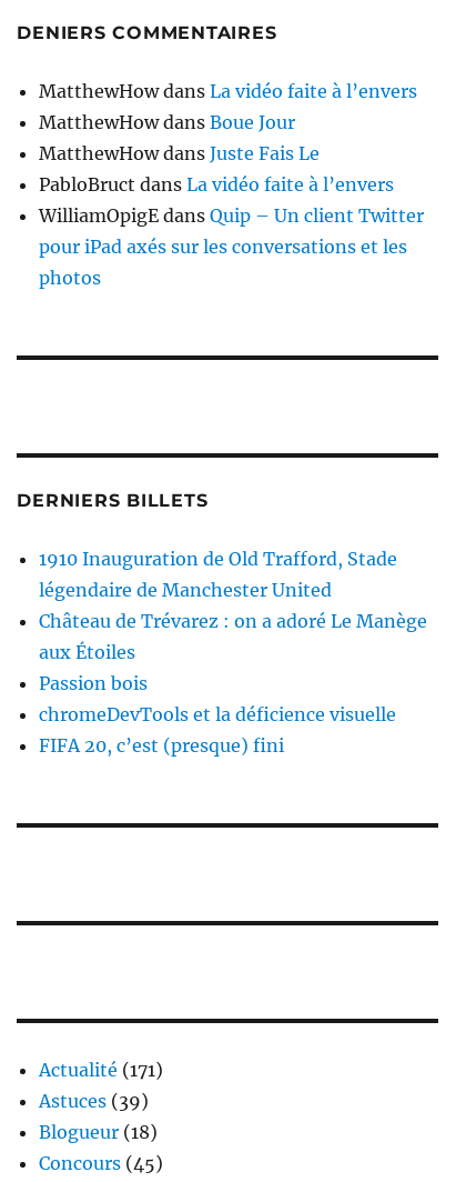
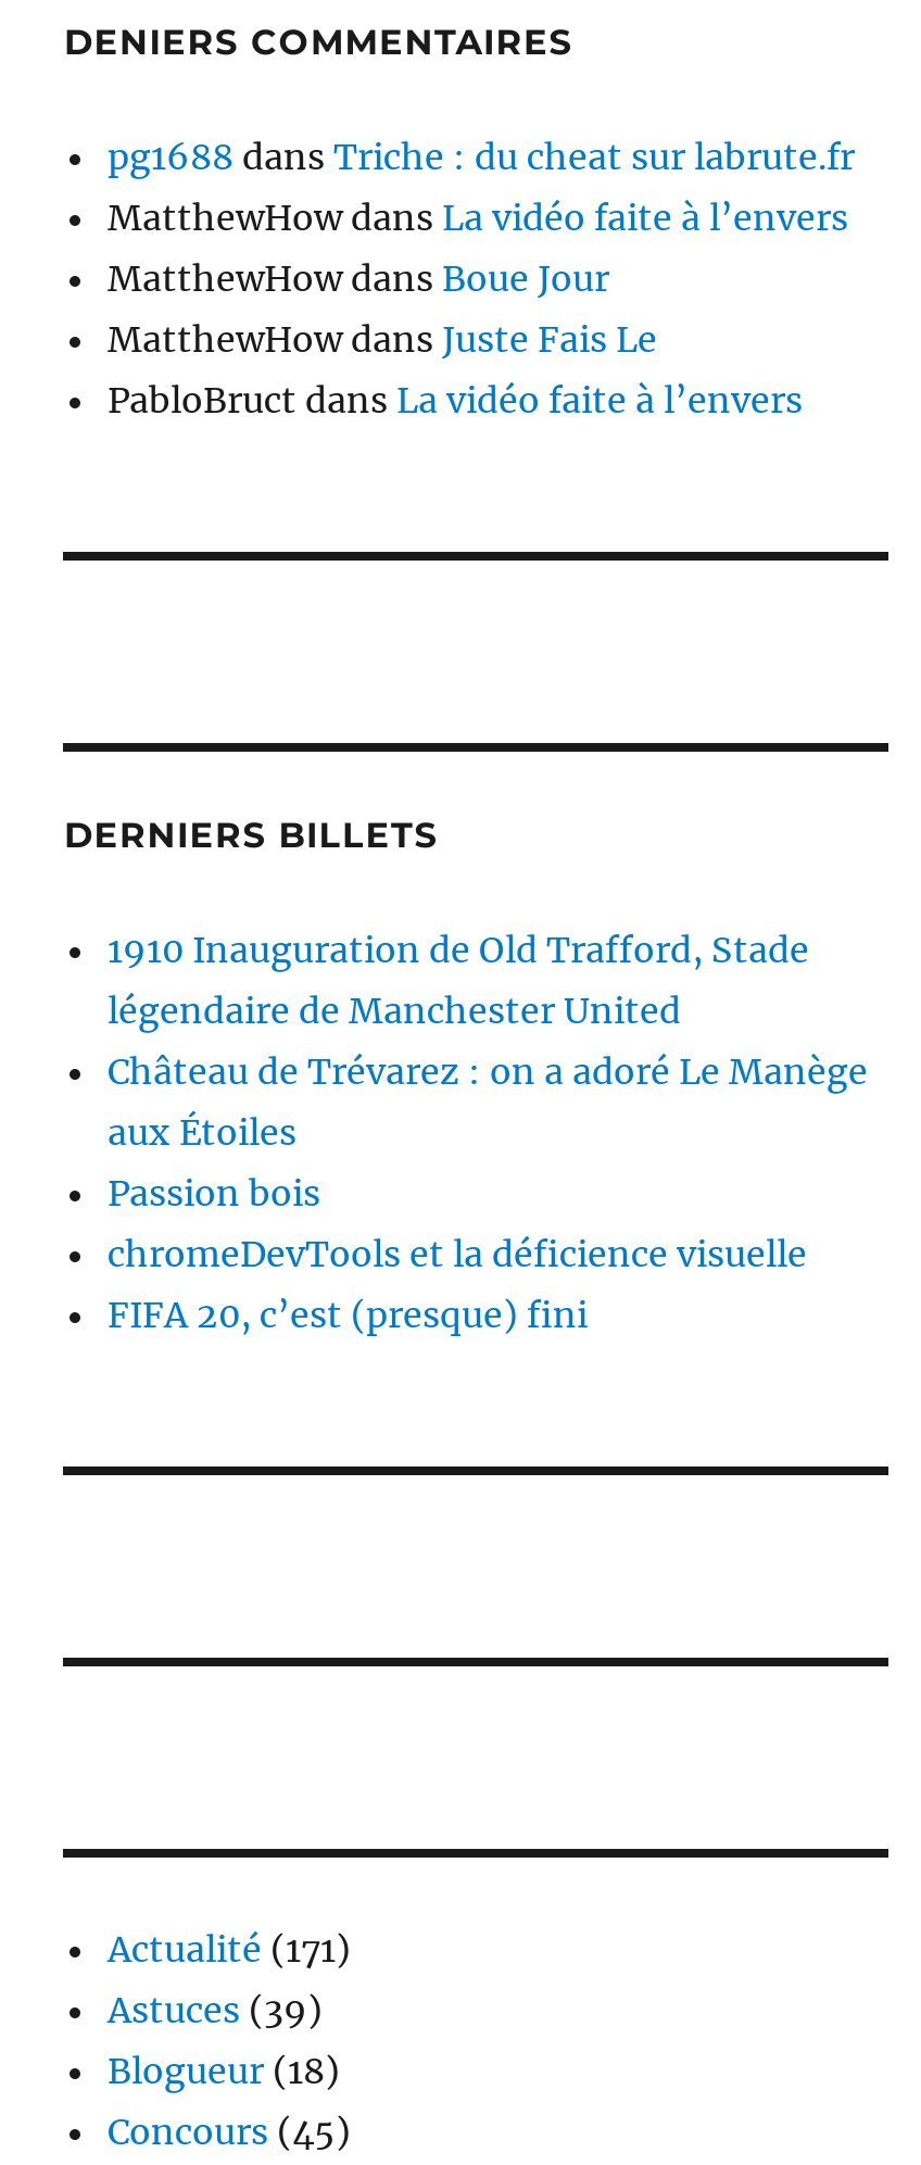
none -> [108,136,855,179] pg1688 dans Triche : du cheat sur labrute.fr
moved [39,81,418,196] -> [108,197,848,423]: MatthewHow dans La vidéo faite à l’envers | MatthewHow dans Boue Jour | MatthewHow dans Juste Fais Le | PabloBruct dans La vidéo faite à l’envers
[39,205,424,289] WilliamOpigE dans Quip – Un client Twitter | pour iPad axés sur les conversations et les | photos -> none

